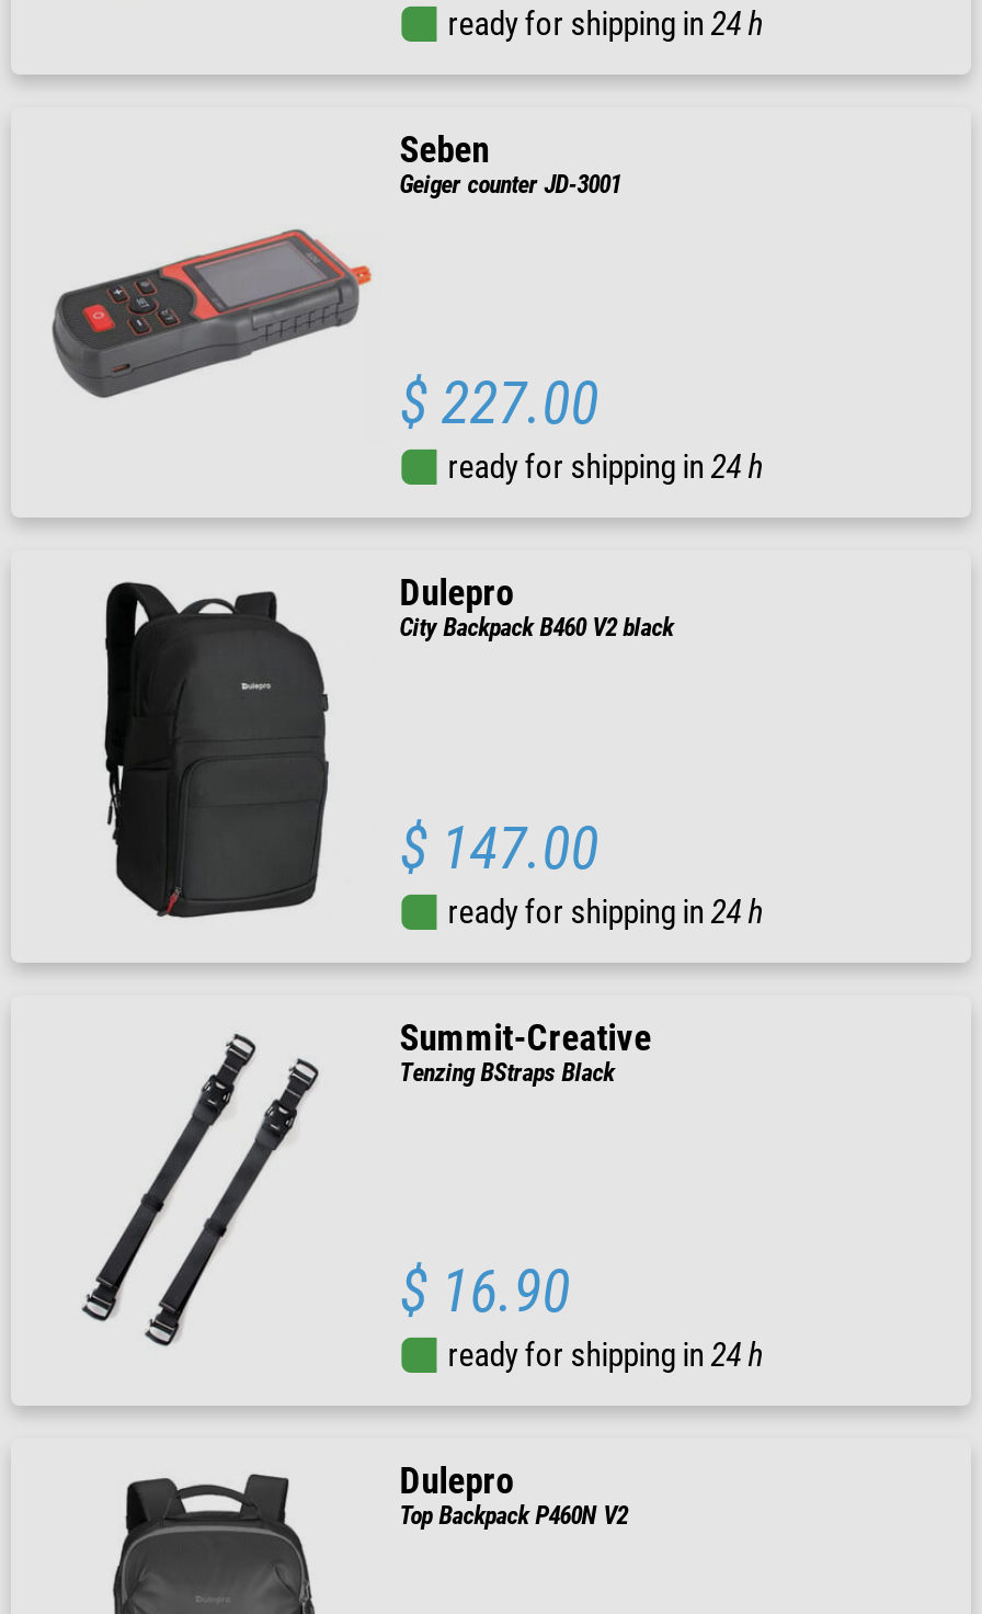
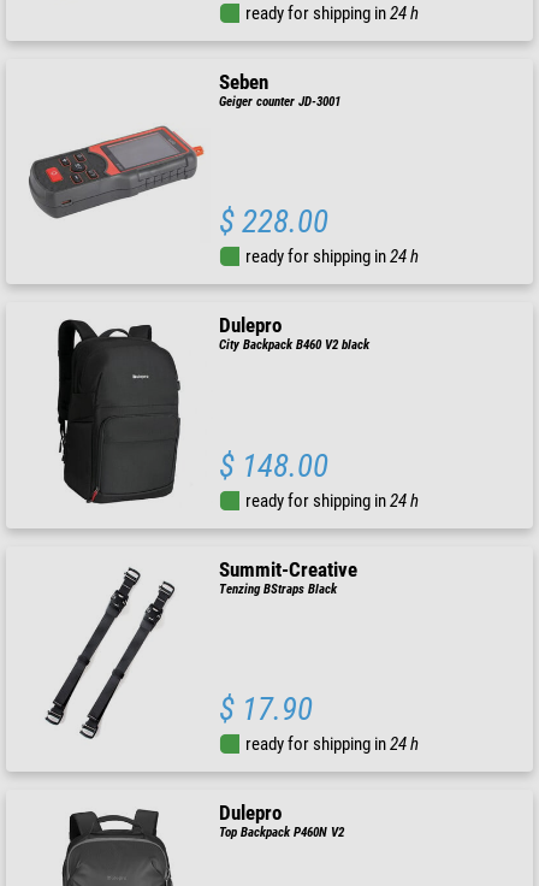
[399,369,599,439] $ 227.00 -> [219,203,329,241] $ 228.00
[399,813,599,883] $ 147.00 -> [219,446,329,485] $ 148.00
[399,1256,570,1326] $ 16.90 -> [219,690,313,728] $ 17.90

